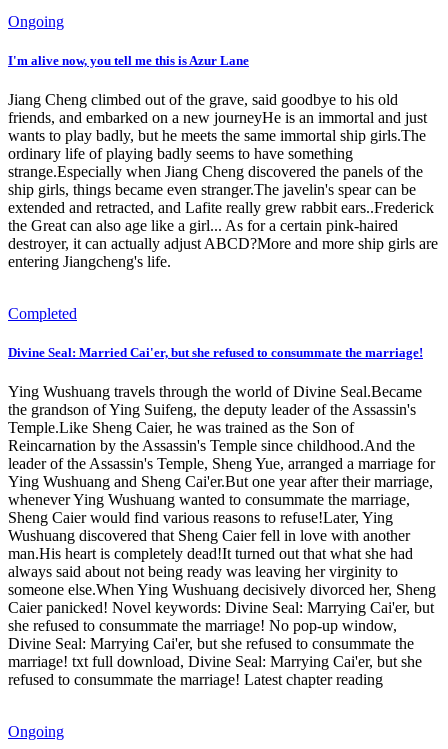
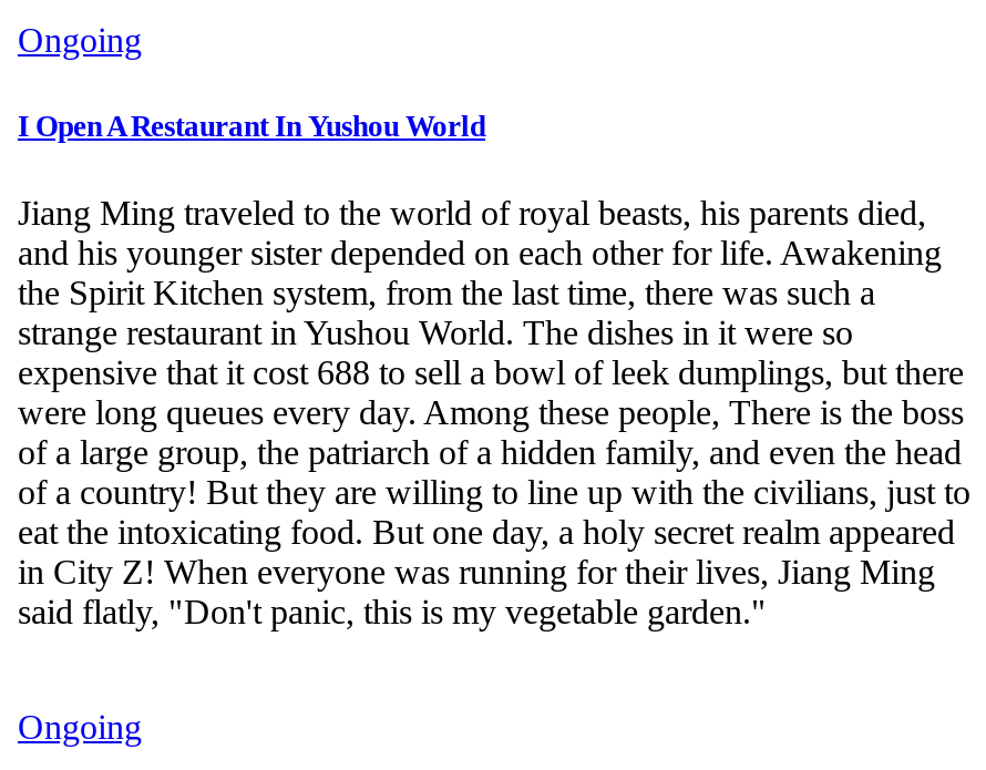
[8,53,438,688] I'm alive now, you tell me this is Azur Lane | Jiang Cheng climbed out of the grave, said goodbye to his old | friends, and embarked on a new journeyHe is an immortal and just | wants to play badly, but he meets the same immortal ship girls.The | ordinary life of playing badly seems to have something | strange.Especially when Jiang Cheng discovered the panels of the | ship girls, things became even stranger.The javelin's spear can be | extended and retracted, and Lafite really grew rabbit ears..Frederick | the Great can also age like a girl... As for a certain pink-haired | destroyer, it can actually adjust ABCD?More and more ship girls are | entering Jiangcheng's life. | Completed | Divine Seal: Married Cai'er, but she refused to consummate the marriage! | Ying Wushuang travels through the world of Divine Seal.Became | the grandson of Ying Suifeng, the deputy leader of the Assassin's | Temple.Like Sheng Caier, he was trained as the Son of | Reincarnation by the Assassin's Temple since childhood.And the | leader of the Assassin's Temple, Sheng Yue, arranged a marriage for | Ying Wushuang and Sheng Cai'er.But one year after their marriage, | whenever Ying Wushuang wanted to consummate the marriage, | Sheng Caier would find various reasons to refuse!Later, Ying | Wushuang discovered that Sheng Caier fell in love with another | man.His heart is completely dead!It turned out that what she had | always said about not being ready was leaving her virginity to | someone else.When Ying Wushuang decisively divorced her, Sheng | Caier panicked! Novel keywords: Divine Seal: Marrying Cai'er, but | she refused to consummate the marriage! No pop-up window, | Divine Seal: Marrying Cai'er, but she refused to consummate the | marriage! txt full download, Divine Seal: Marrying Cai'er, but she | refused to consummate the marriage! Latest chapter reading -> [18,110,970,631] I Open A Restaurant In Yushou World | Jiang Ming traveled to the world of royal beasts, his parents died, | and his younger sister depended on each other for life. Awakening | the Spirit Kitchen system, from the last time, there was such a | strange restaurant in Yushou World. The dishes in it were so | expensive that it cost 688 to sell a bowl of leek dumplings, but there | were long queues every day. Among these people, There is the boss | of a large group, the patriarch of a hidden family, and even the head | of a country! But they are willing to line up with the civilians, just to | eat the intoxicating food. But one day, a holy secret realm appeared | in City Z! When everyone was running for their lives, Jiang Ming | said flatly, "Don't panic, this is my vegetable garden."

